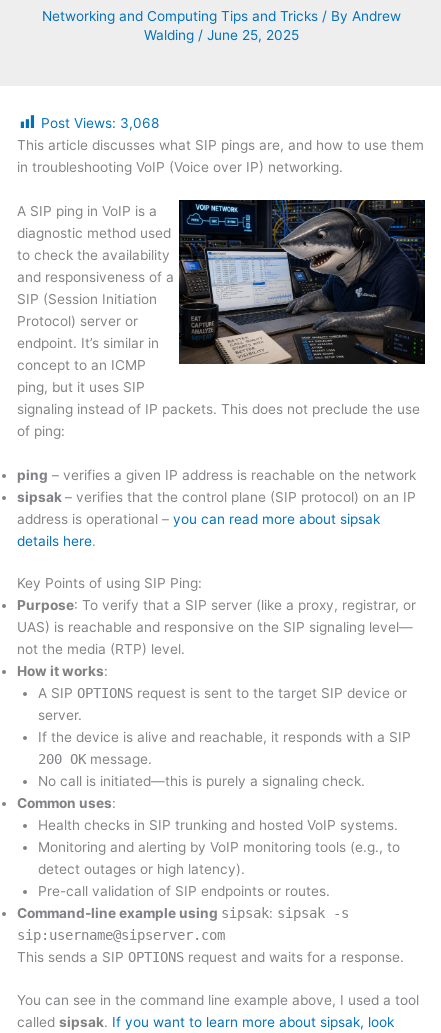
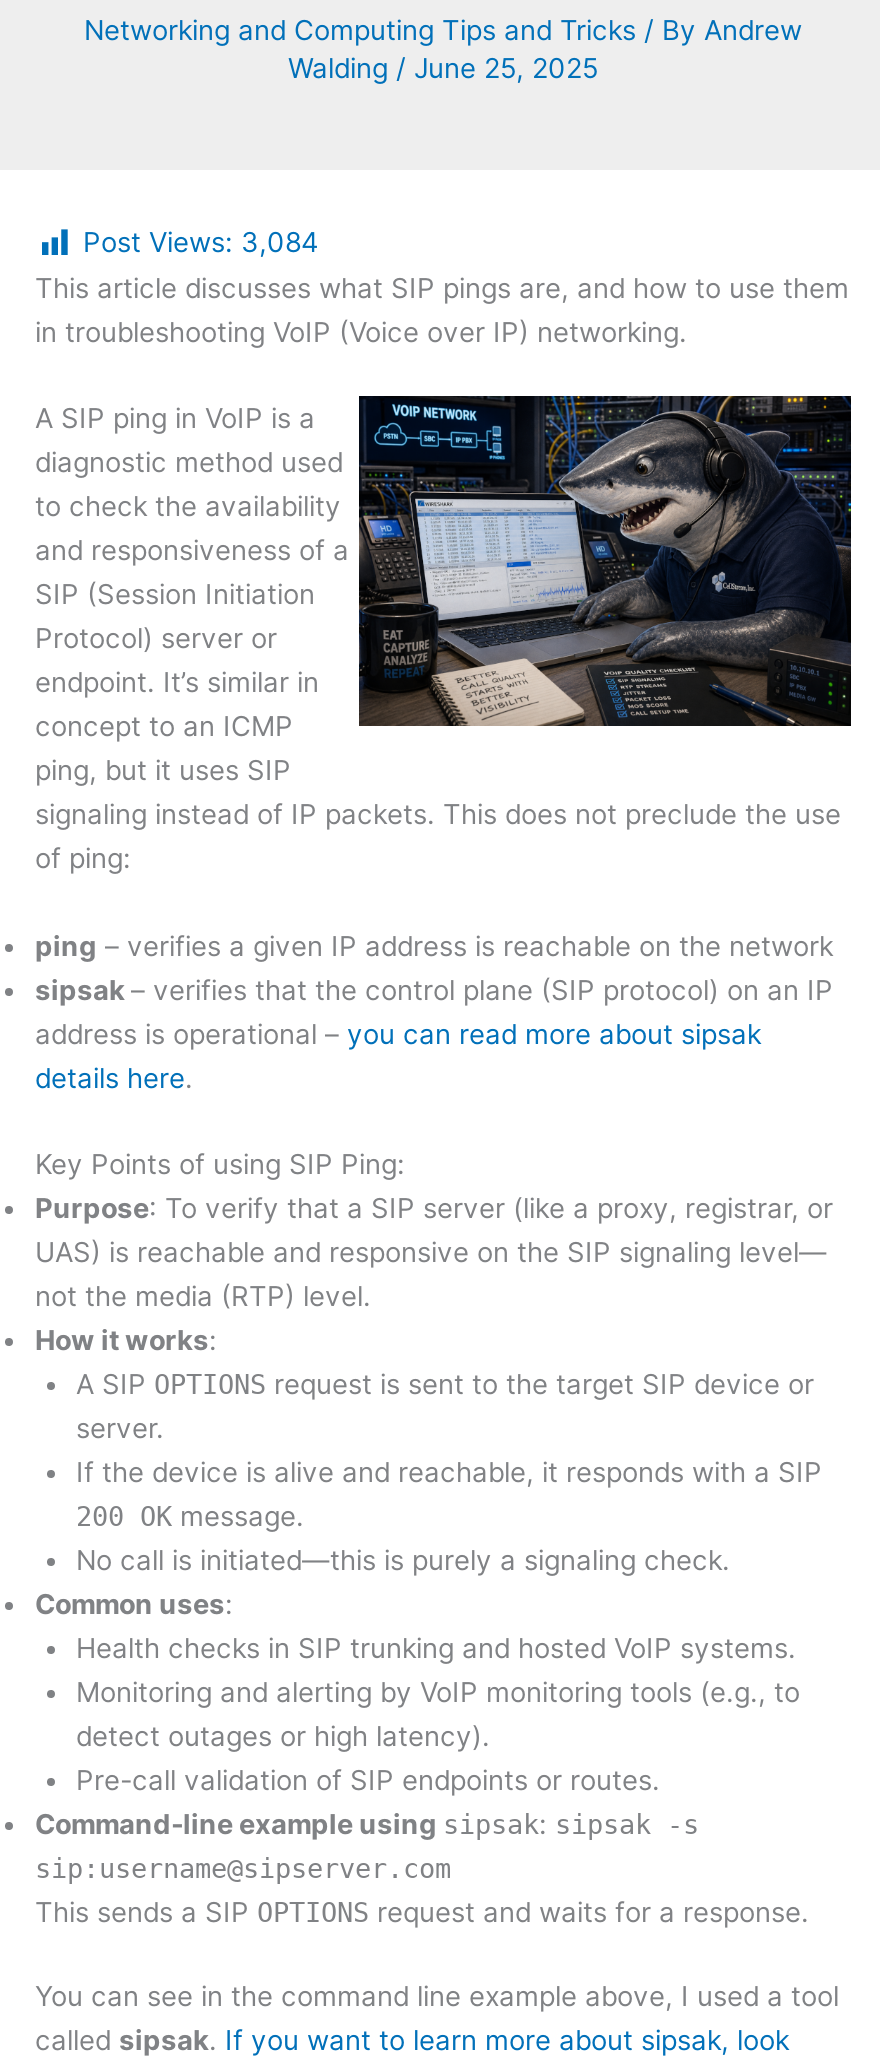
[41,115,159,131] Post Views: 3,068 -> [83,227,319,259] Post Views: 3,084

